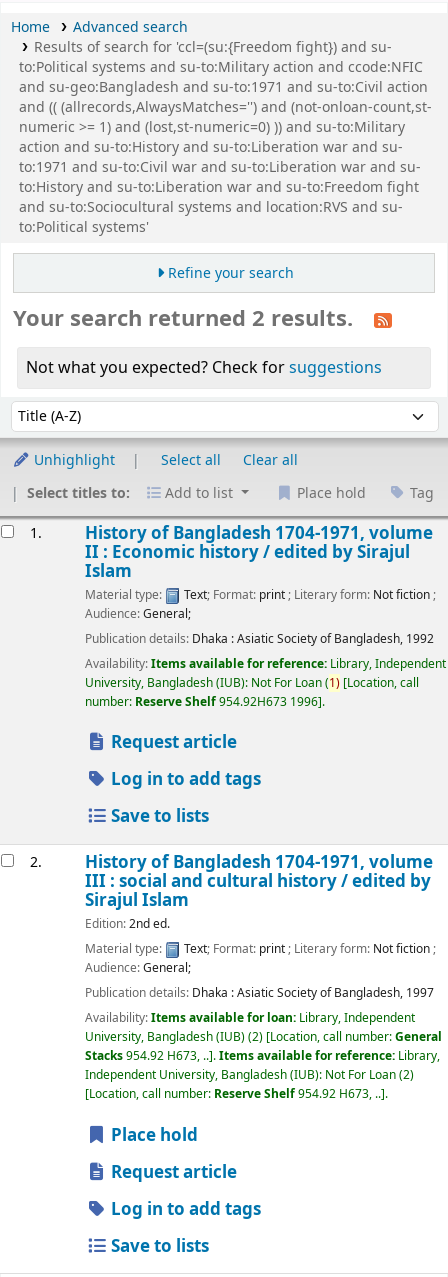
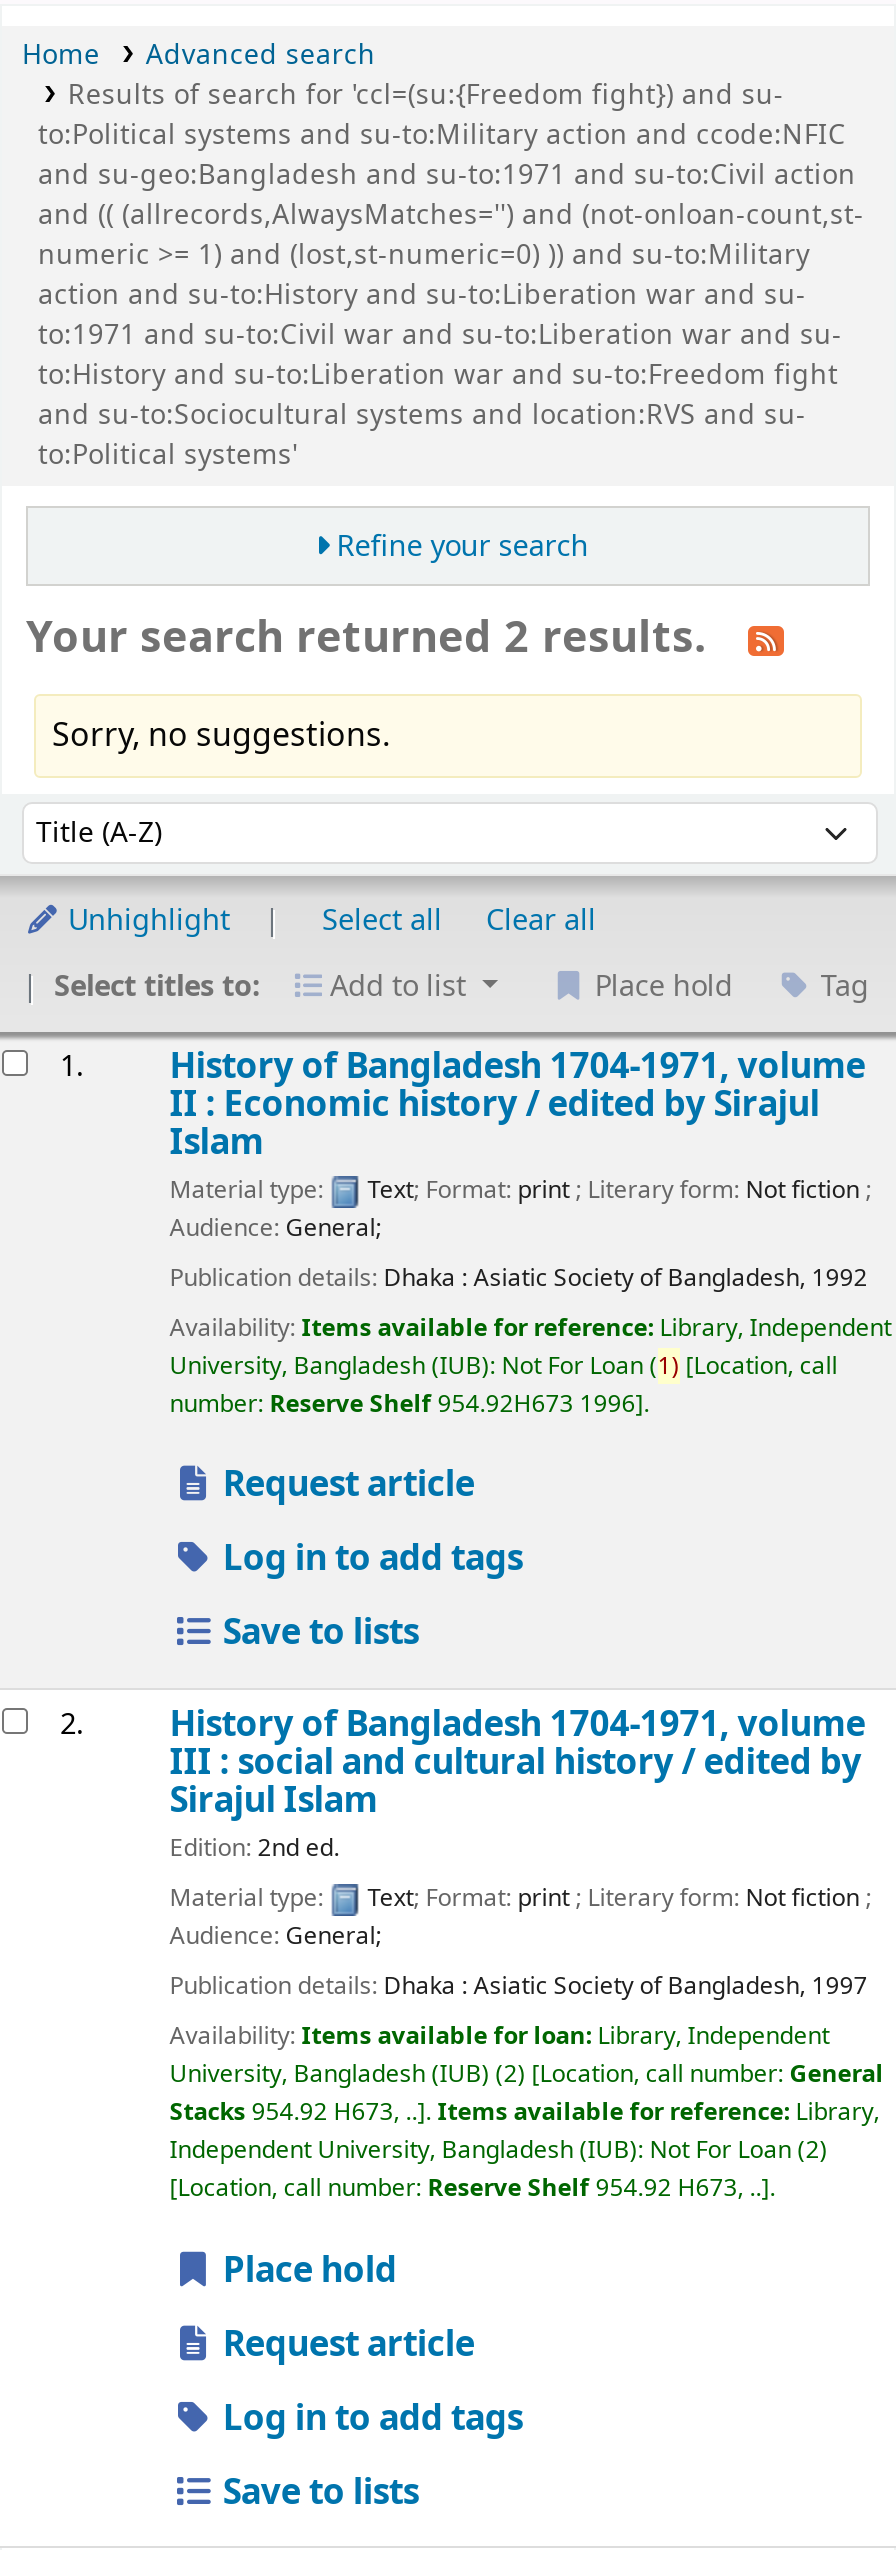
[26,356,382,380] Not what you expected? Check for suggestions -> [52,712,390,760] Sorry, no suggestions.

